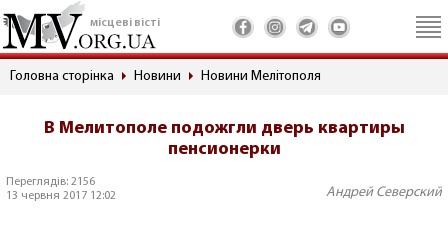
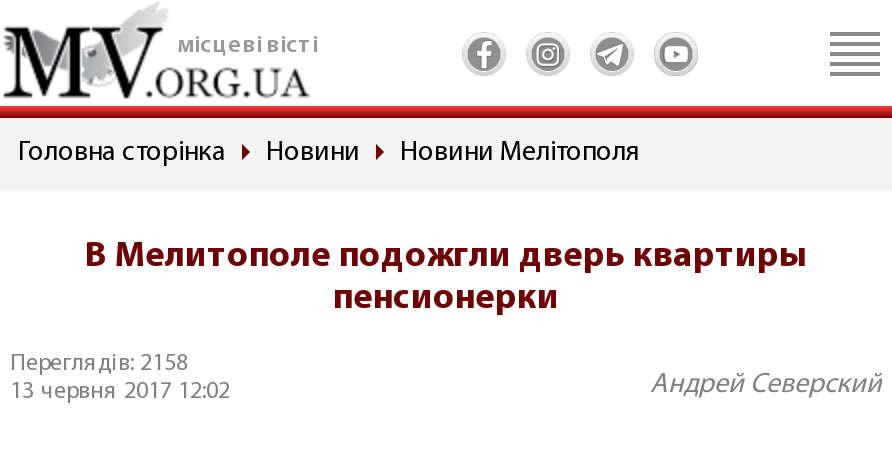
[6,176,95,188] Переглядів: 2156 -> [10,352,188,376] Переглядів: 2158

